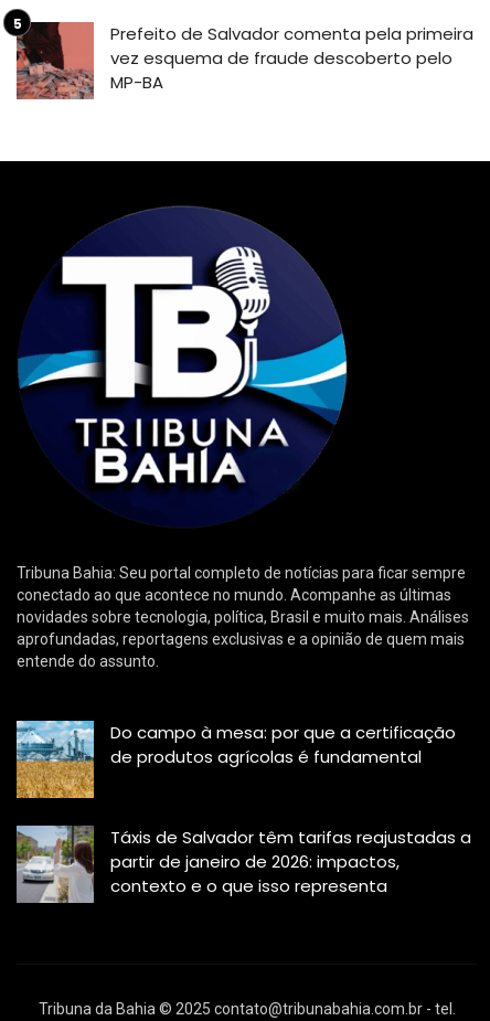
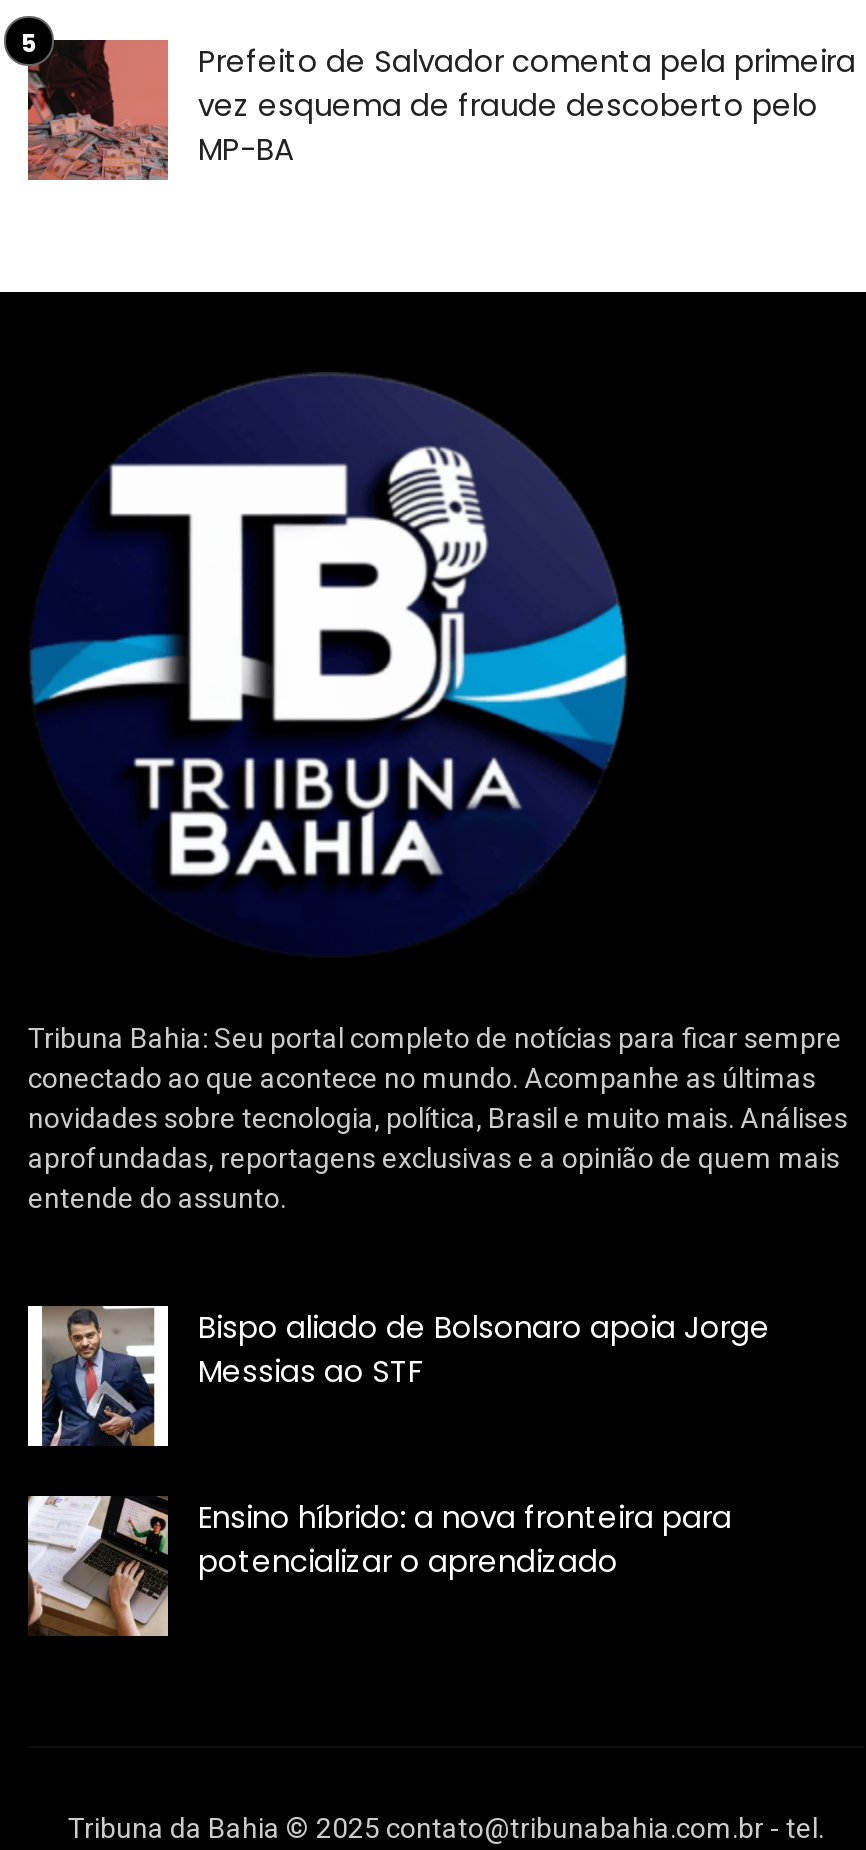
[15,720,456,799] [image] | Do campo à mesa: por que a certificação | de produtos agrícolas é fundamental -> [26,1304,770,1448] [image] | Bispo aliado de Bolsonaro apoia Jorge | Messias ao STF
[15,825,471,904] [image] | Táxis de Salvador têm tarifas reajustadas a | partir de janeiro de 2026: impactos, | contexto e o que isso representa -> [26,1496,732,1638] [image] | Ensino híbrido: a nova fronteira para | potencializar o aprendizado

